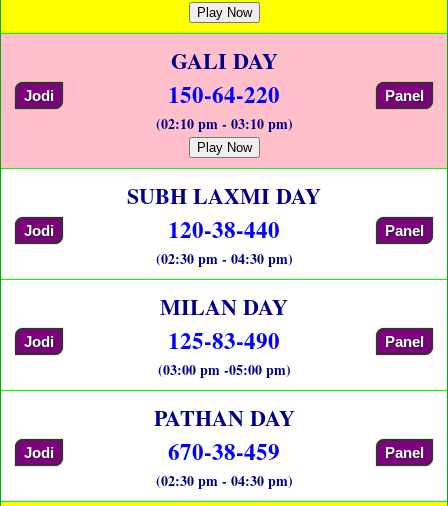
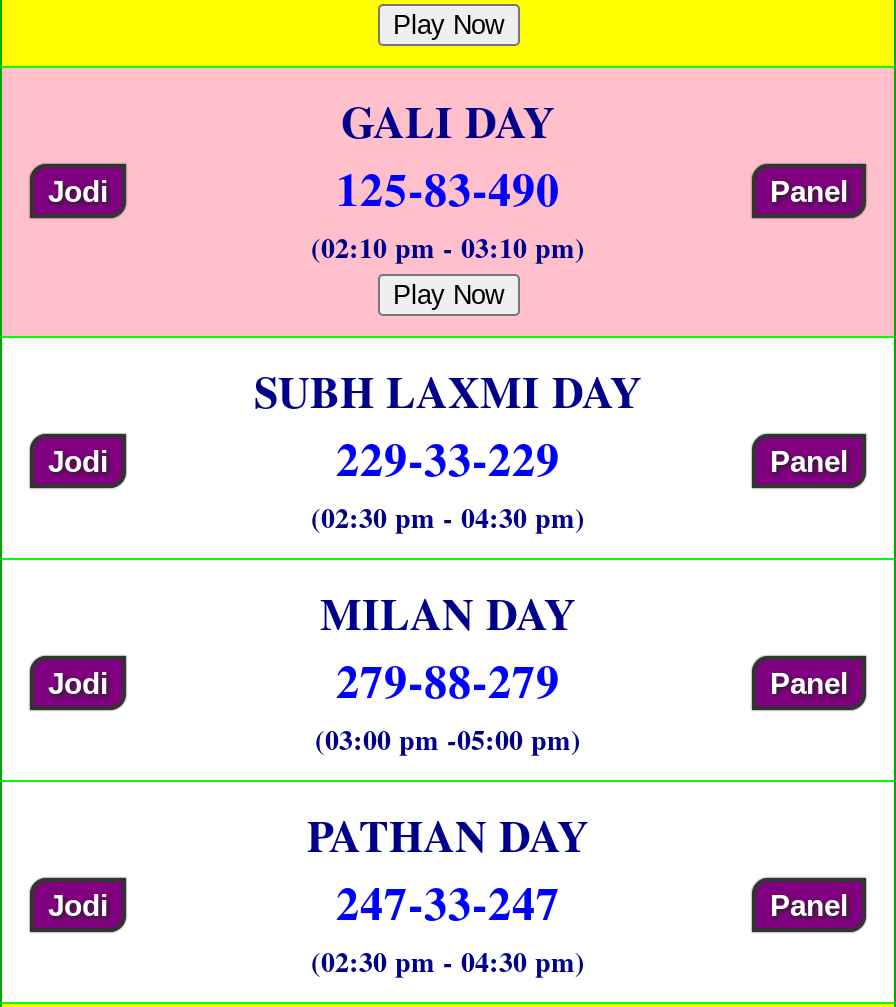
[168,77,280,111] 150-64-220 -> [336,154,560,222] 125-83-490
[168,212,280,246] 120-38-440 -> [336,424,560,492] 229-33-229
[168,323,280,357] 125-83-490 -> [336,646,560,714] 279-88-279
[168,434,280,468] 670-38-459 -> [336,868,560,936] 247-33-247

